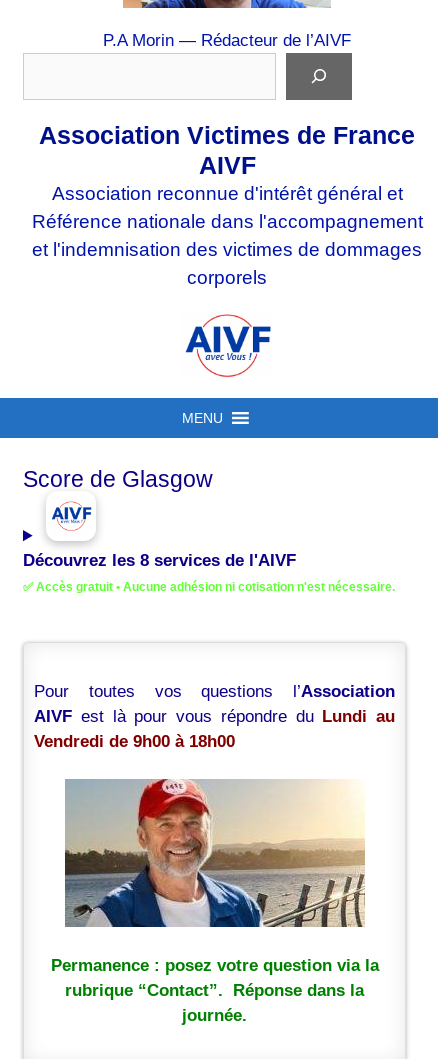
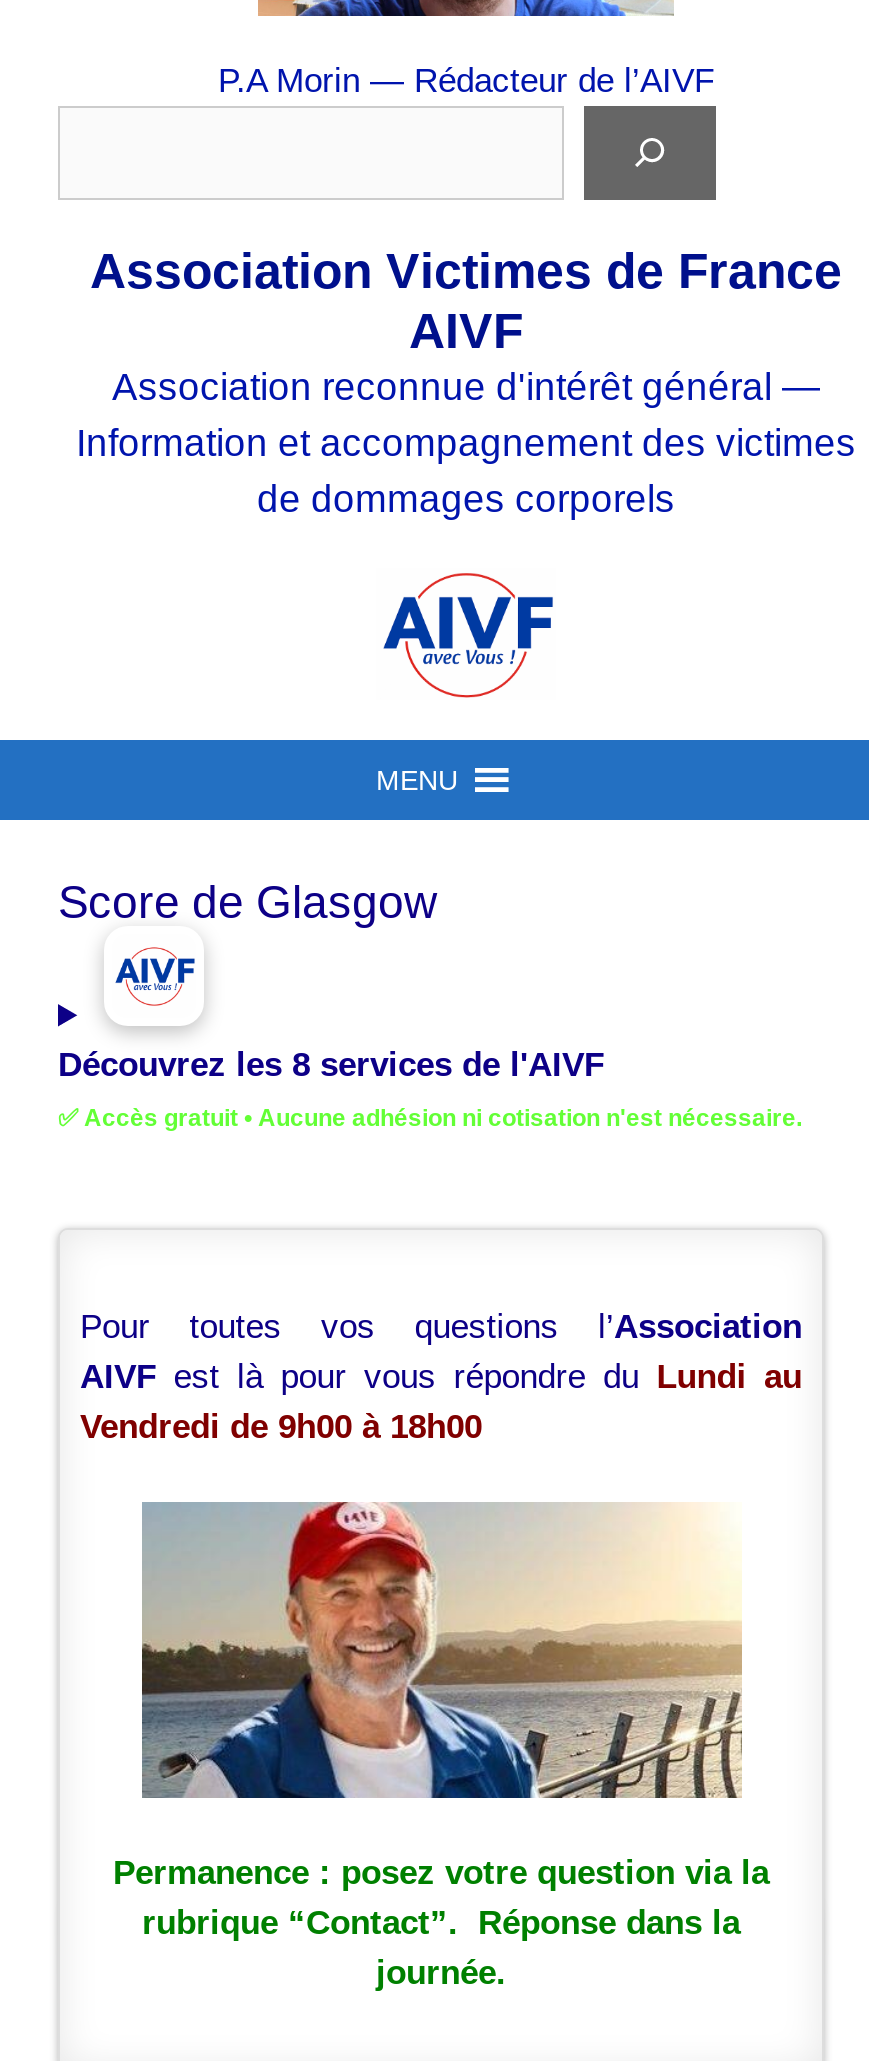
[31,183,422,288] Association reconnue d'intérêt général et | Référence nationale dans l'accompagnement | et l'indemnisation des victimes de dommages | corporels -> [76,366,856,520] Association reconnue d'intérêt général — | Information et accompagnement des victimes | de dommages corporels

